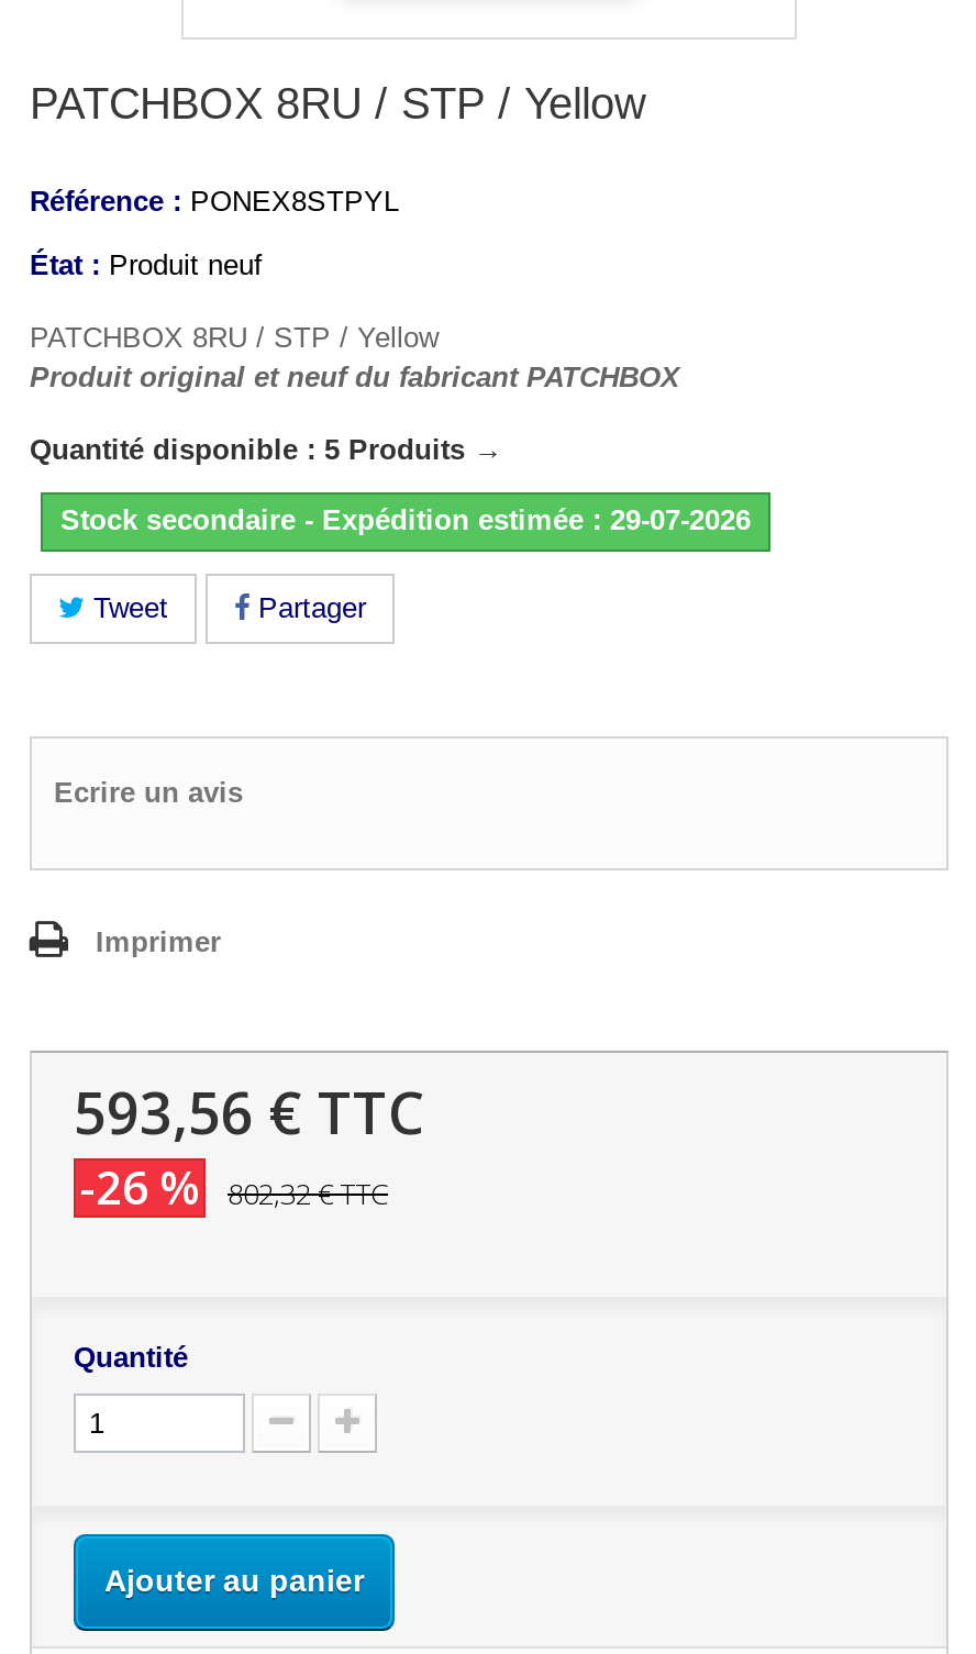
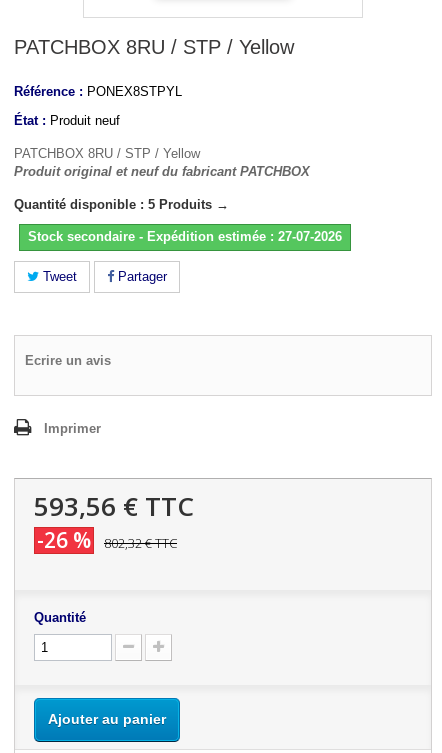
[60,503,751,536] Stock secondaire - Expédition estimée : 29-07-2026 -> [28,229,342,244] Stock secondaire - Expédition estimée : 27-07-2026

